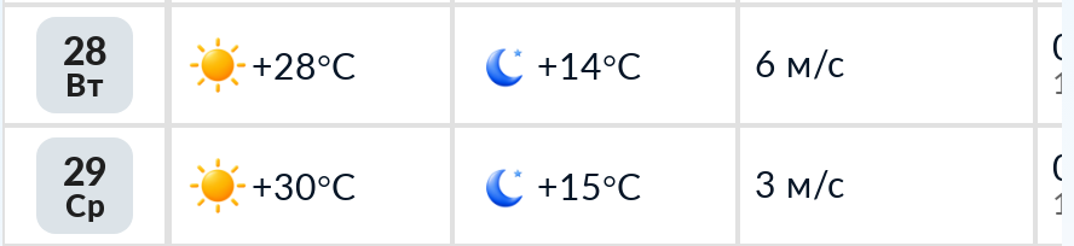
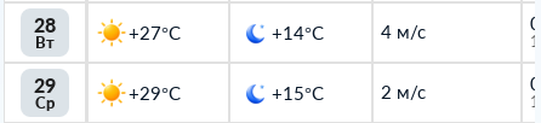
[252,42,356,86] +28°C -> [129,21,181,43] +27°C
[755,41,844,84] 6 м/с -> [381,20,426,42] 4 м/с
[252,163,356,206] +30°C -> [129,81,181,103] +29°C
[755,162,844,205] 3 м/с -> [381,81,426,102] 2 м/с

